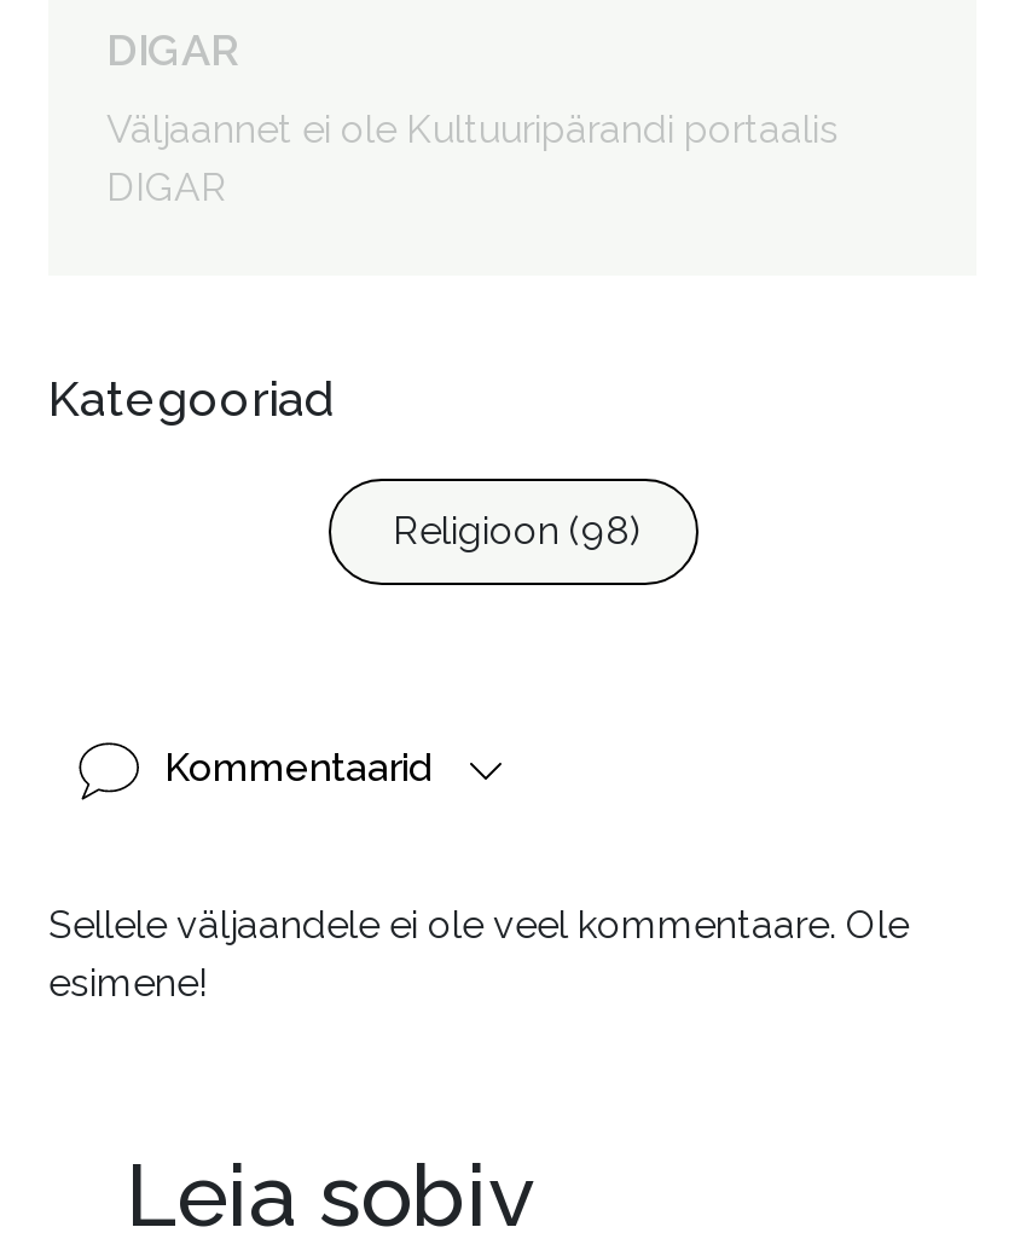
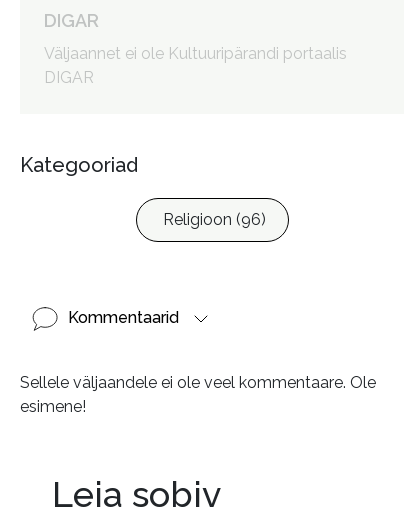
[393,508,642,554] Religioon (98) -> [162,210,265,229] Religioon (96)

